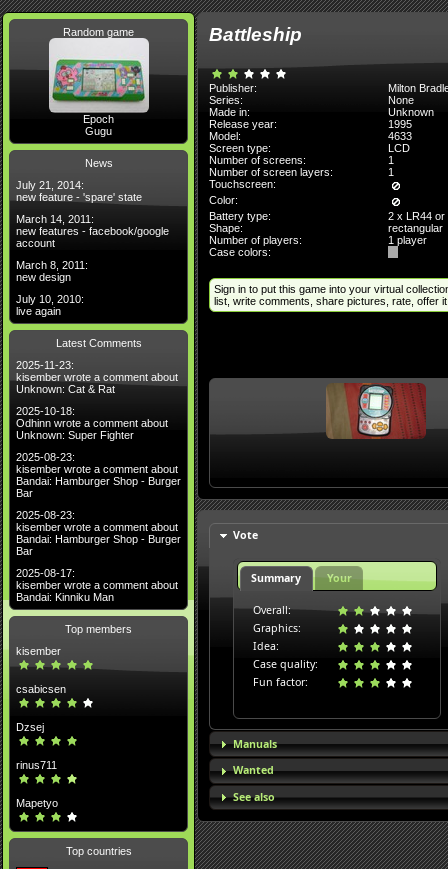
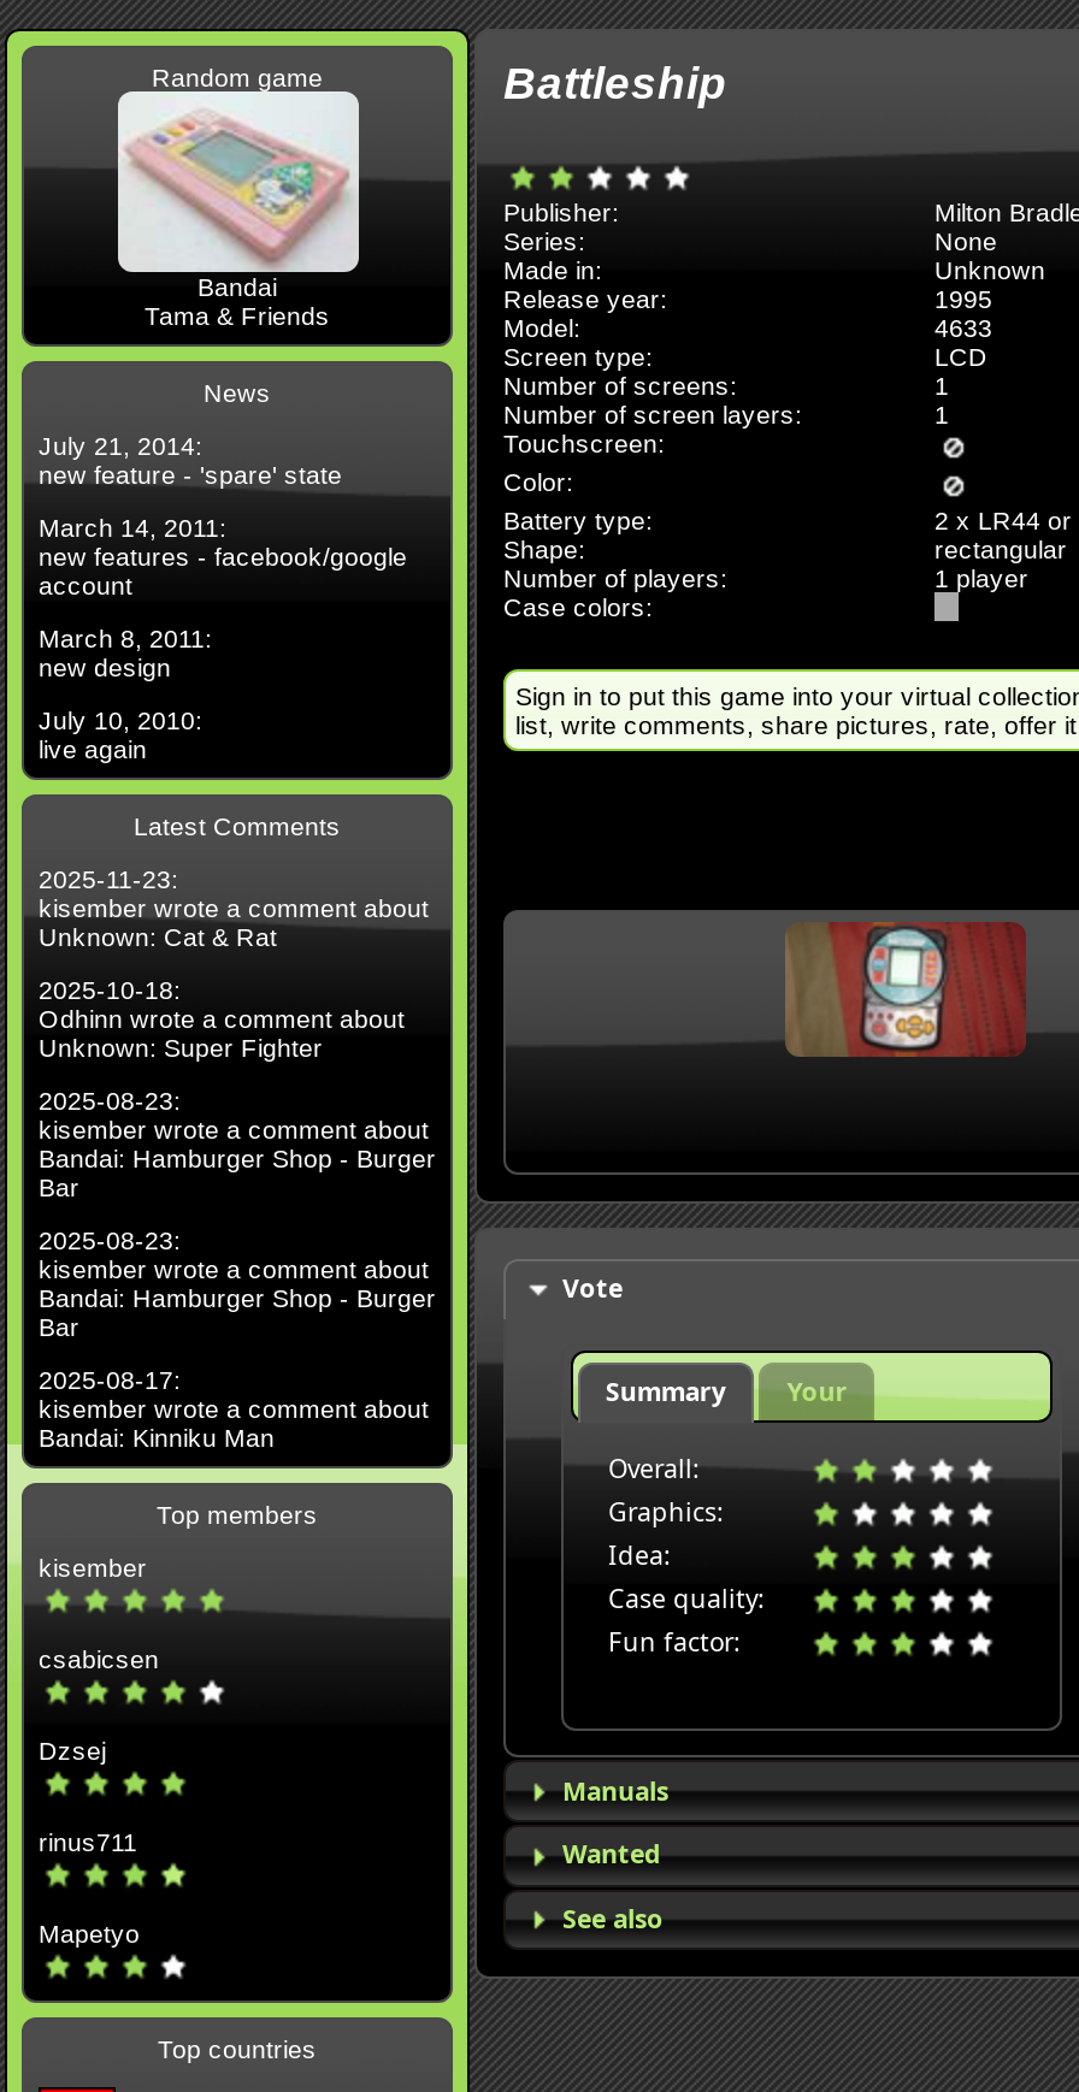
[50,50,146,137] [image] | Epoch | Gugu -> [120,118,354,330] [image] | Bandai | Tama & Friends

